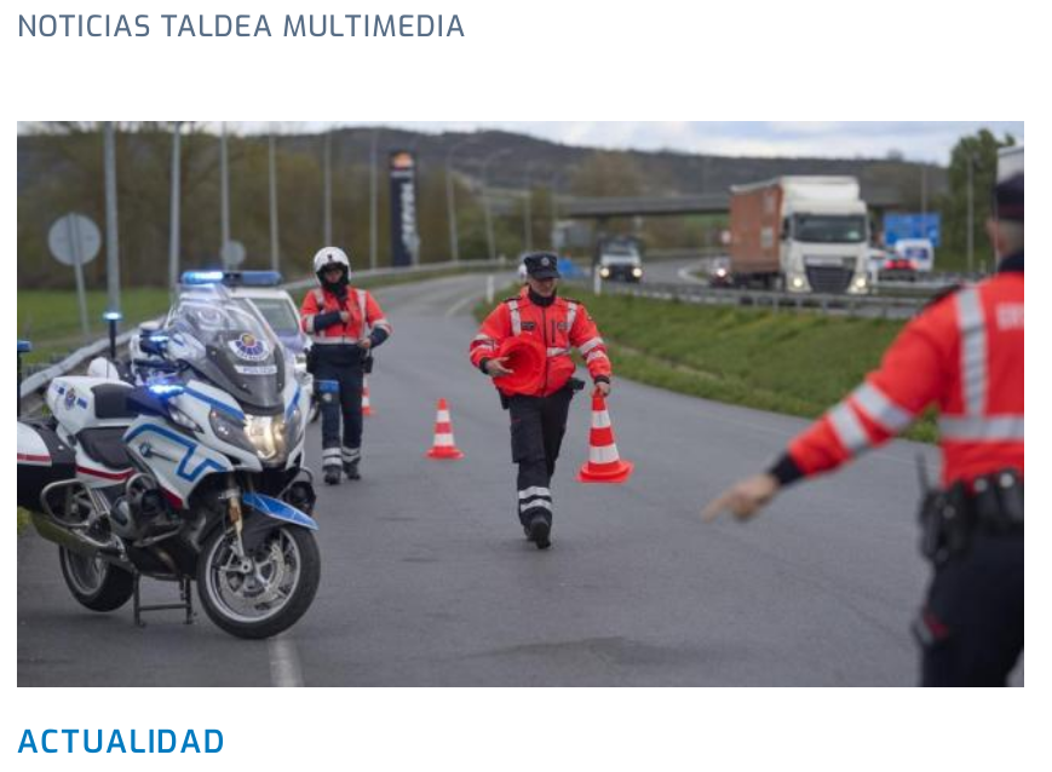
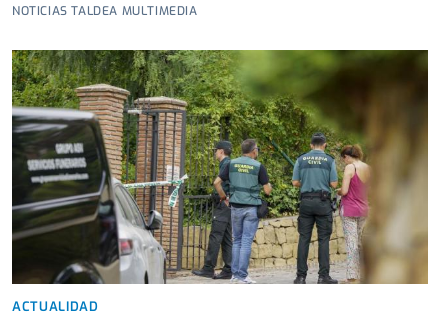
[15,119,1027,690] [image] -> [11,49,429,285] [image]

